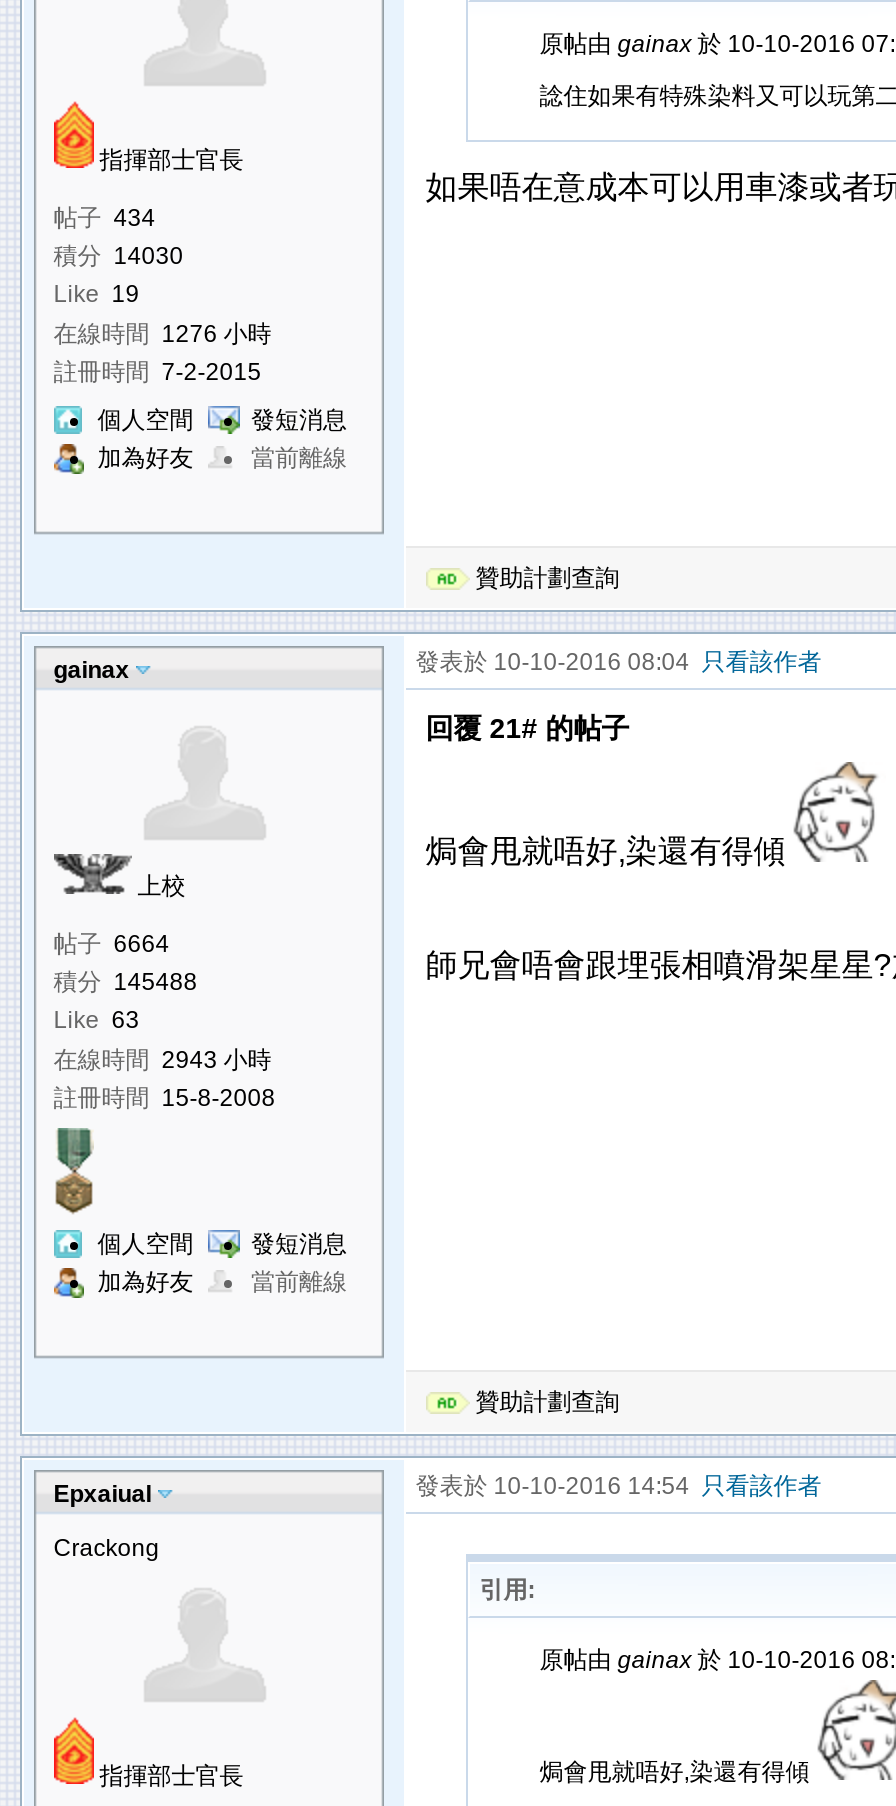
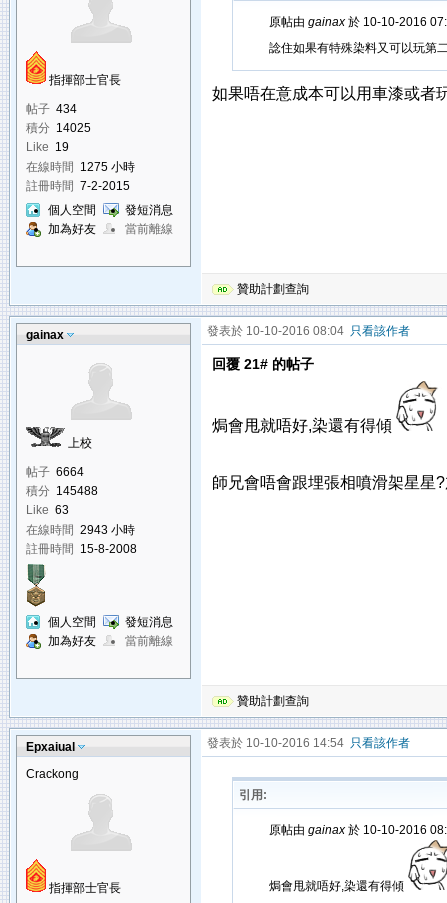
[54,242,190,270] 積分 14030 -> [26,121,94,135] 積分 14025
[54,319,278,347] 在線時間 1276 小時 -> [26,160,138,174] 在線時間 1275 小時

